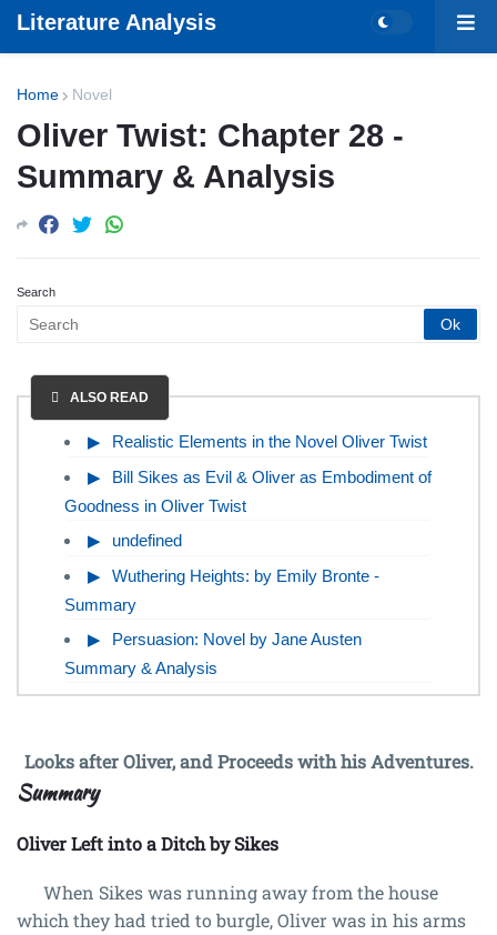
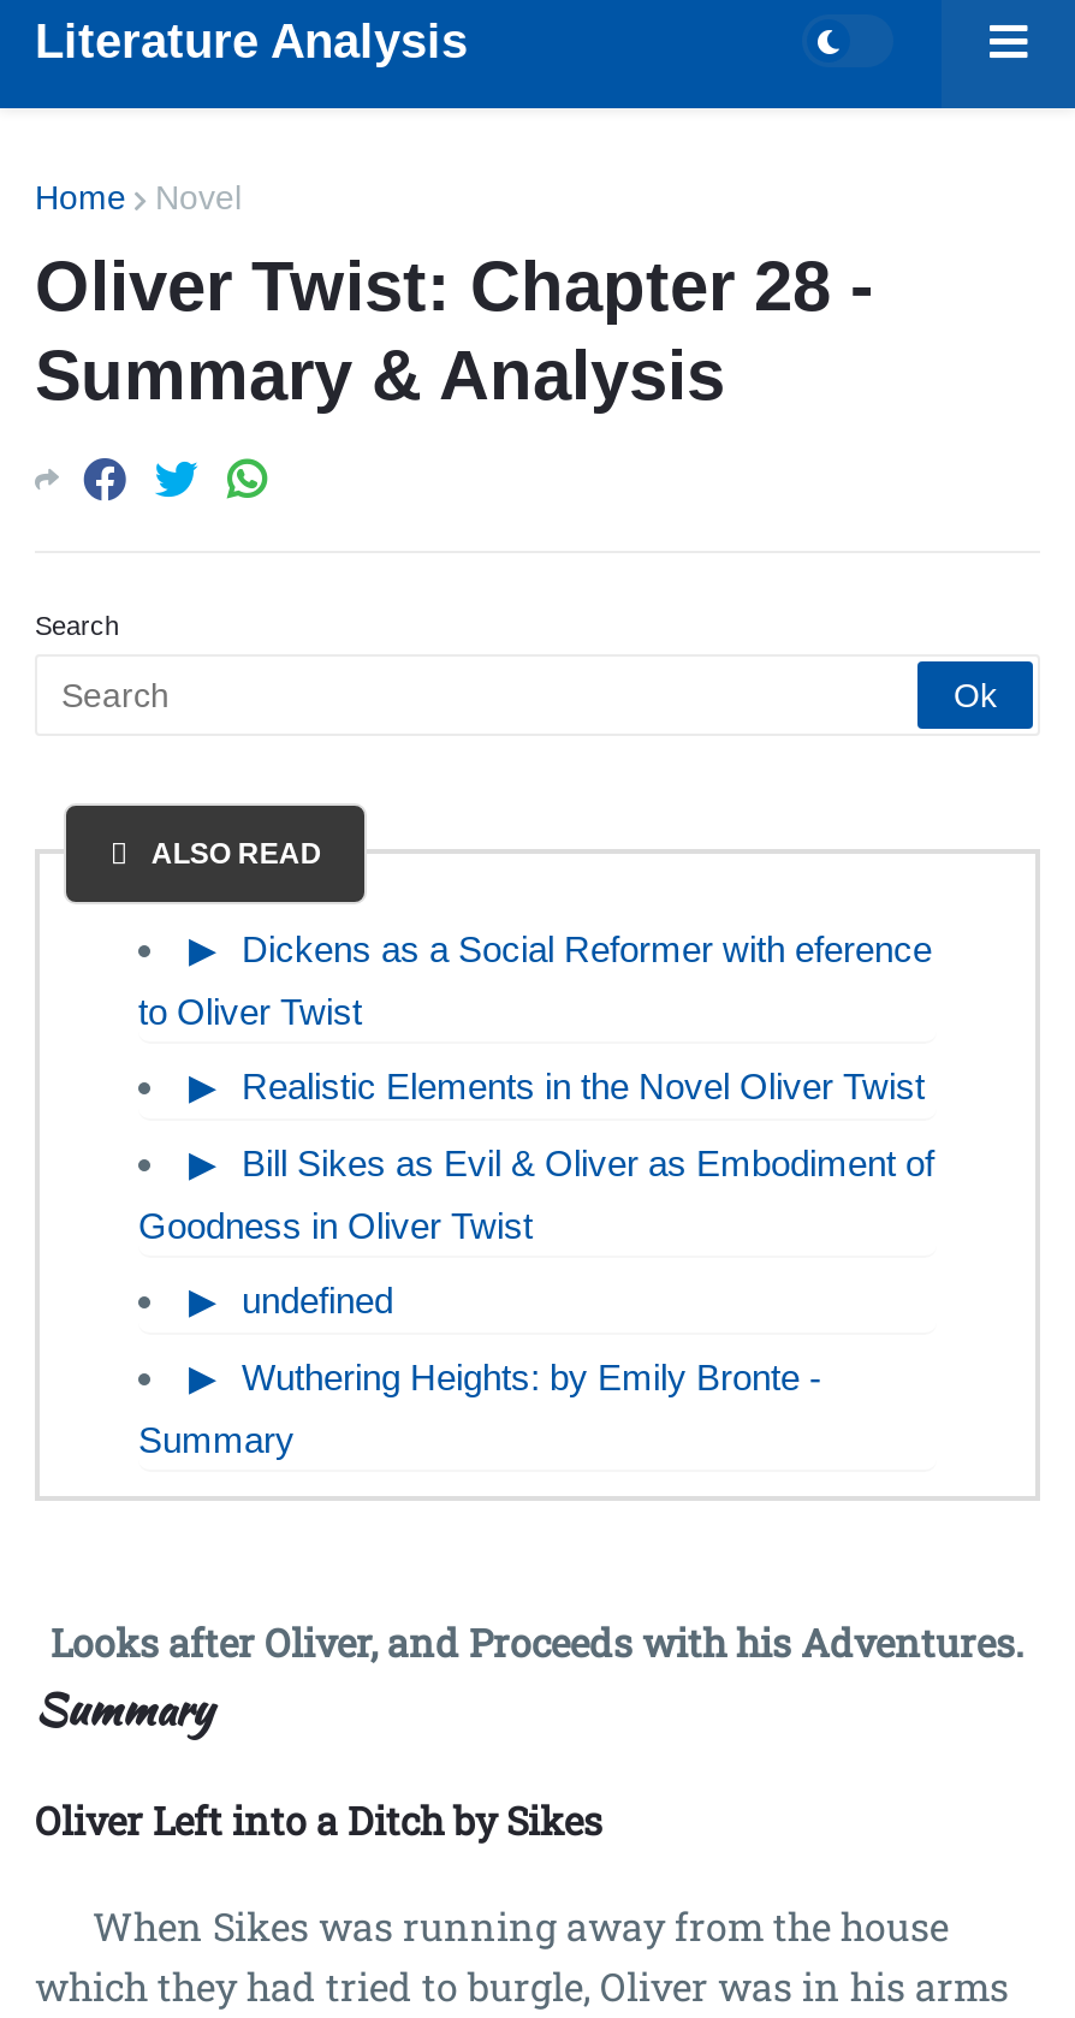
none -> [138,928,932,1032] Dickens as a Social Reformer with eference | to Oliver Twist
moved [64,432,432,614] -> [138,1066,934,1460]: Realistic Elements in the Novel Oliver Twist | Bill Sikes as Evil & Oliver as Embodiment of | Goodness in Oliver Twist | undefined | Wuthering Heights: by Emily Bronte - | Summary
[64,630,362,677] Persuasion: Novel by Jane Austen | Summary & Analysis -> none

